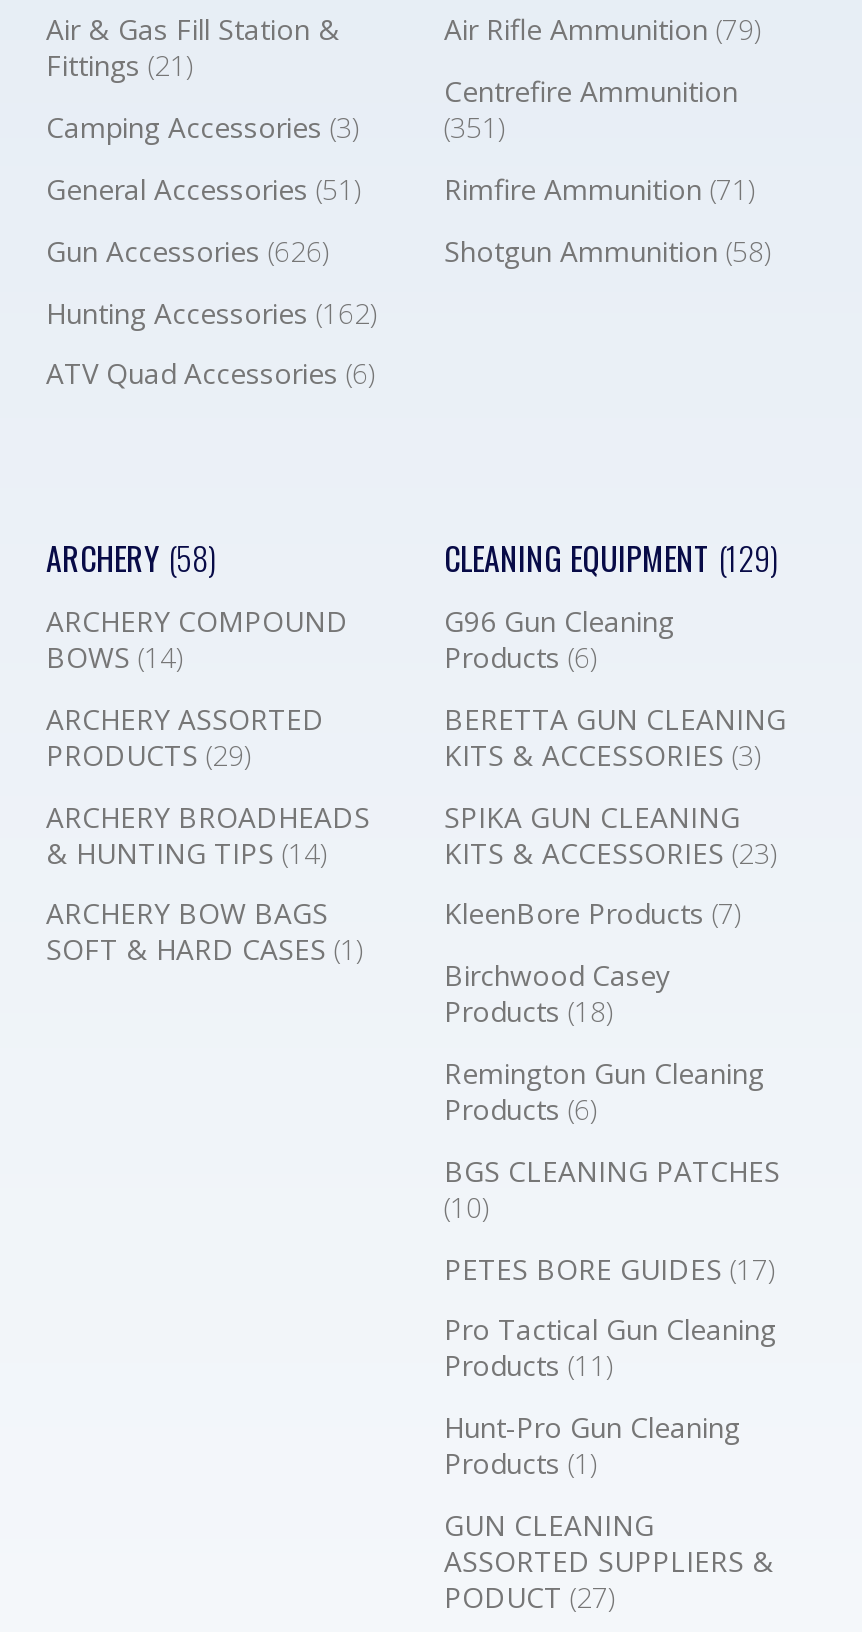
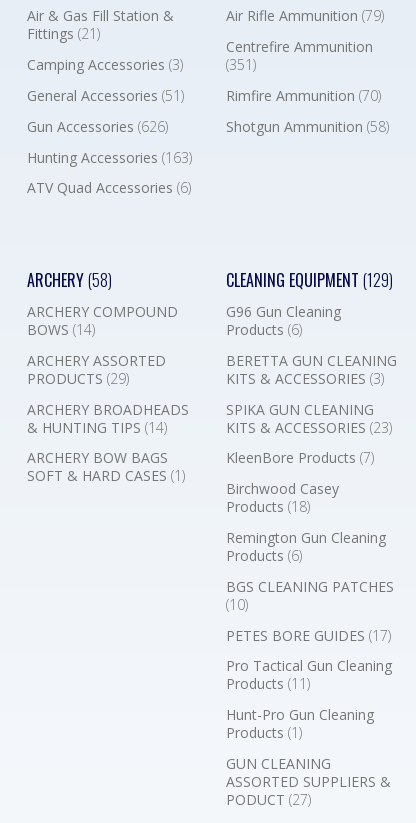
[444,170,754,208] Rimfire Ammunition (71) -> [226,86,381,105] Rimfire Ammunition (70)
[46,293,376,331] Hunting Accessories (162) -> [27,148,192,167] Hunting Accessories (163)

